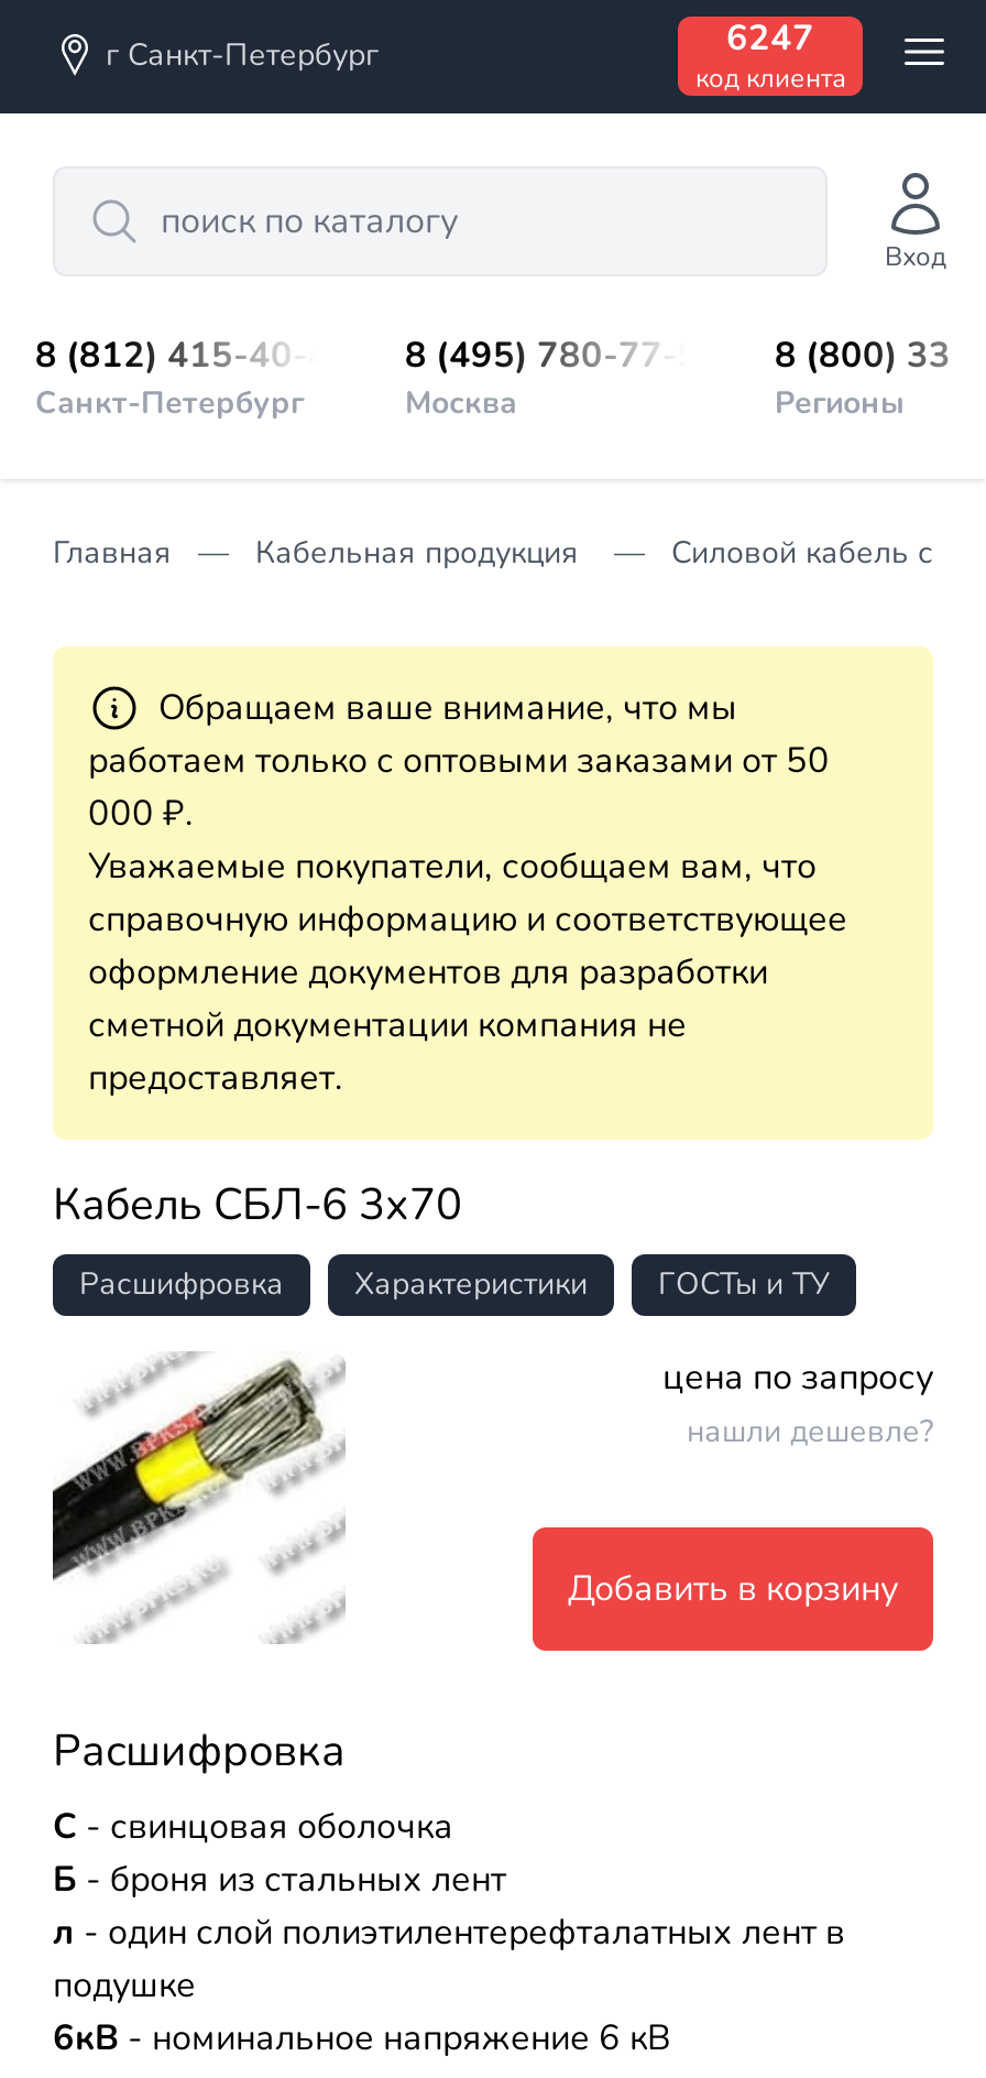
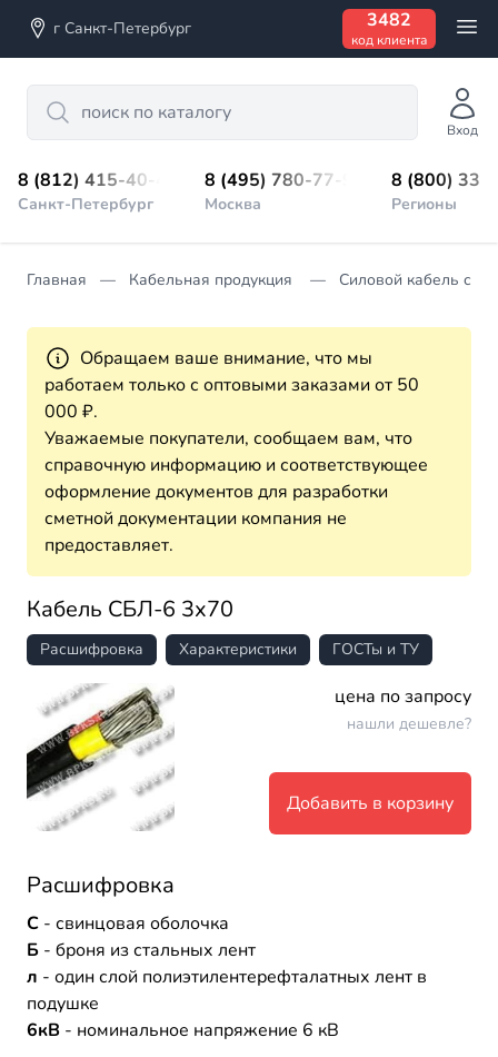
[726,14,814,63] 6247 -> [367,8,411,32] 3482

